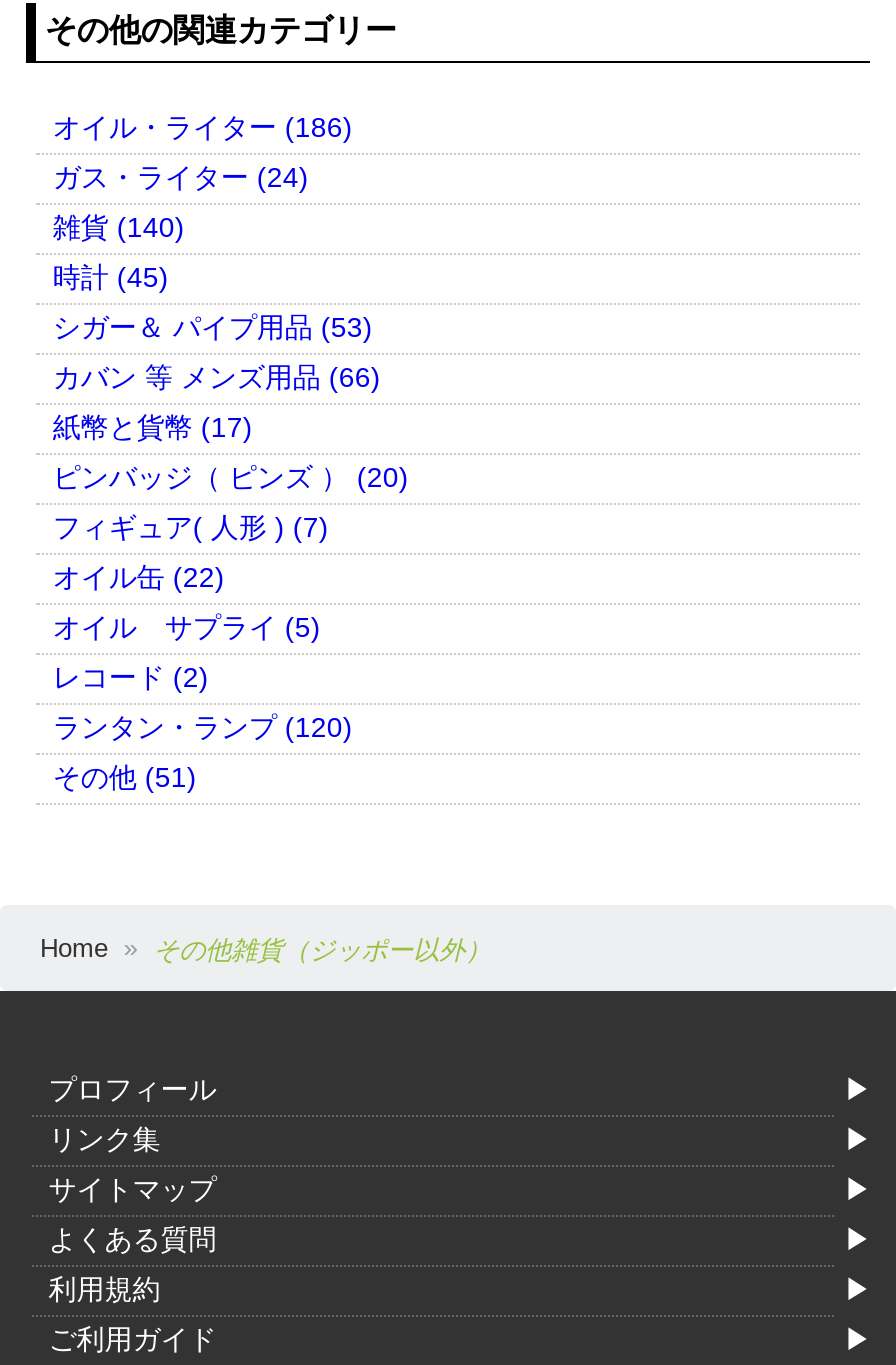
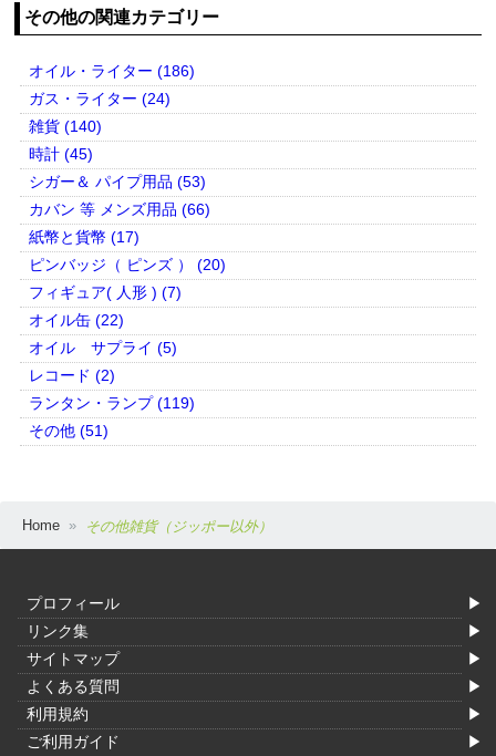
[53,712,353,744] ランタン・ランプ (120) -> [29,394,195,412] ランタン・ランプ (119)

